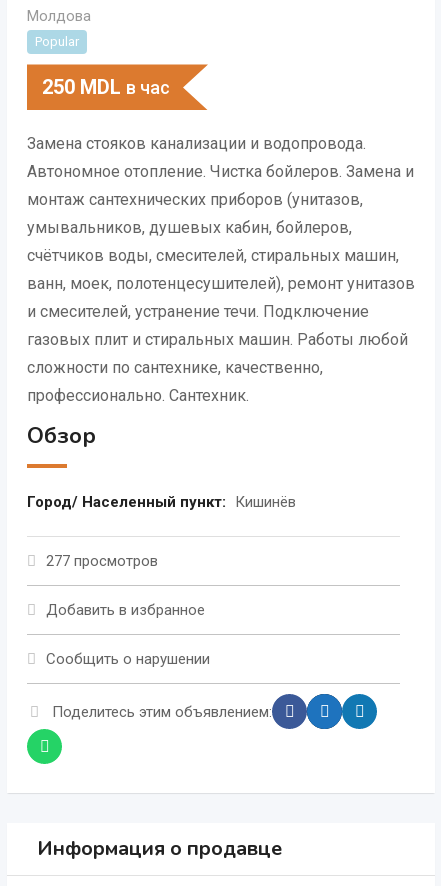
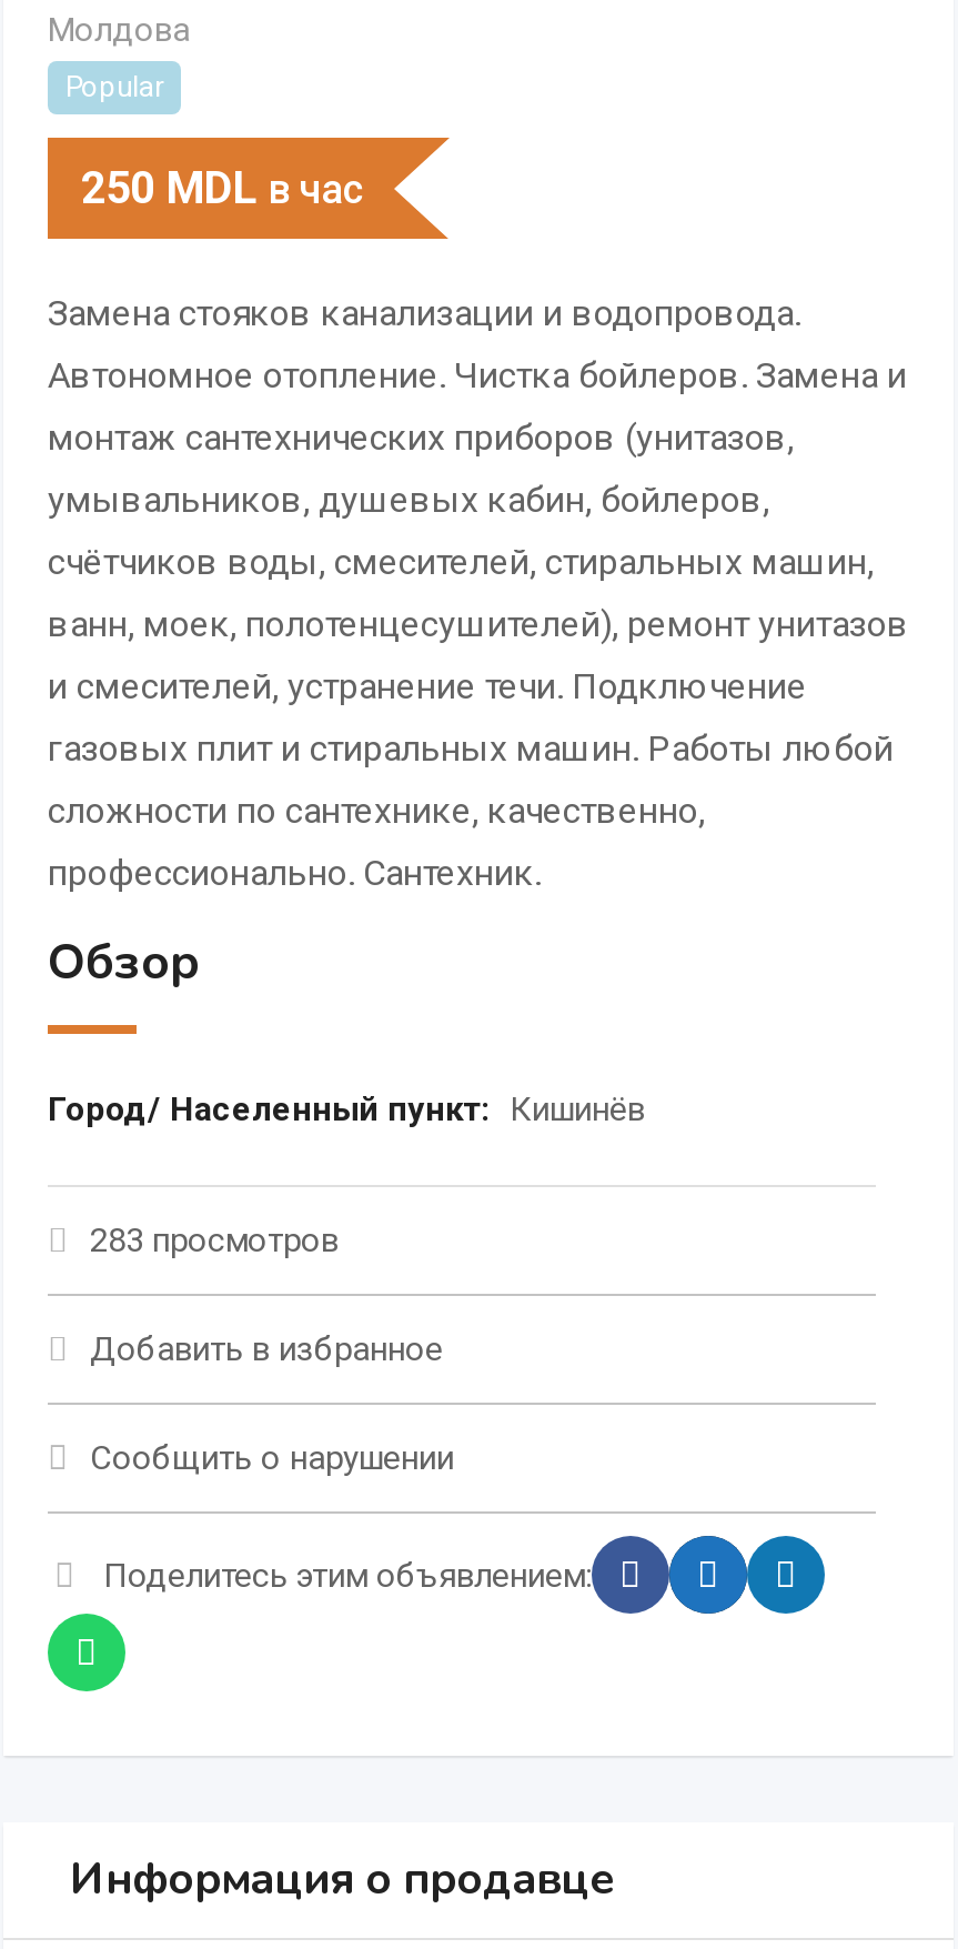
[46,552,158,570] 277 просмотров -> [90,1222,339,1262] 283 просмотров

